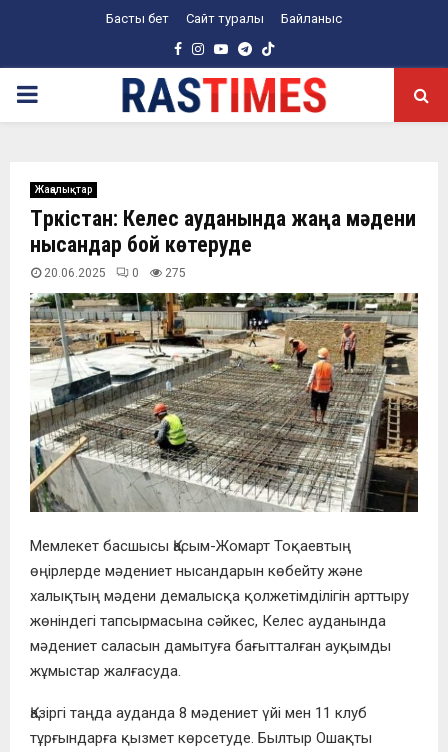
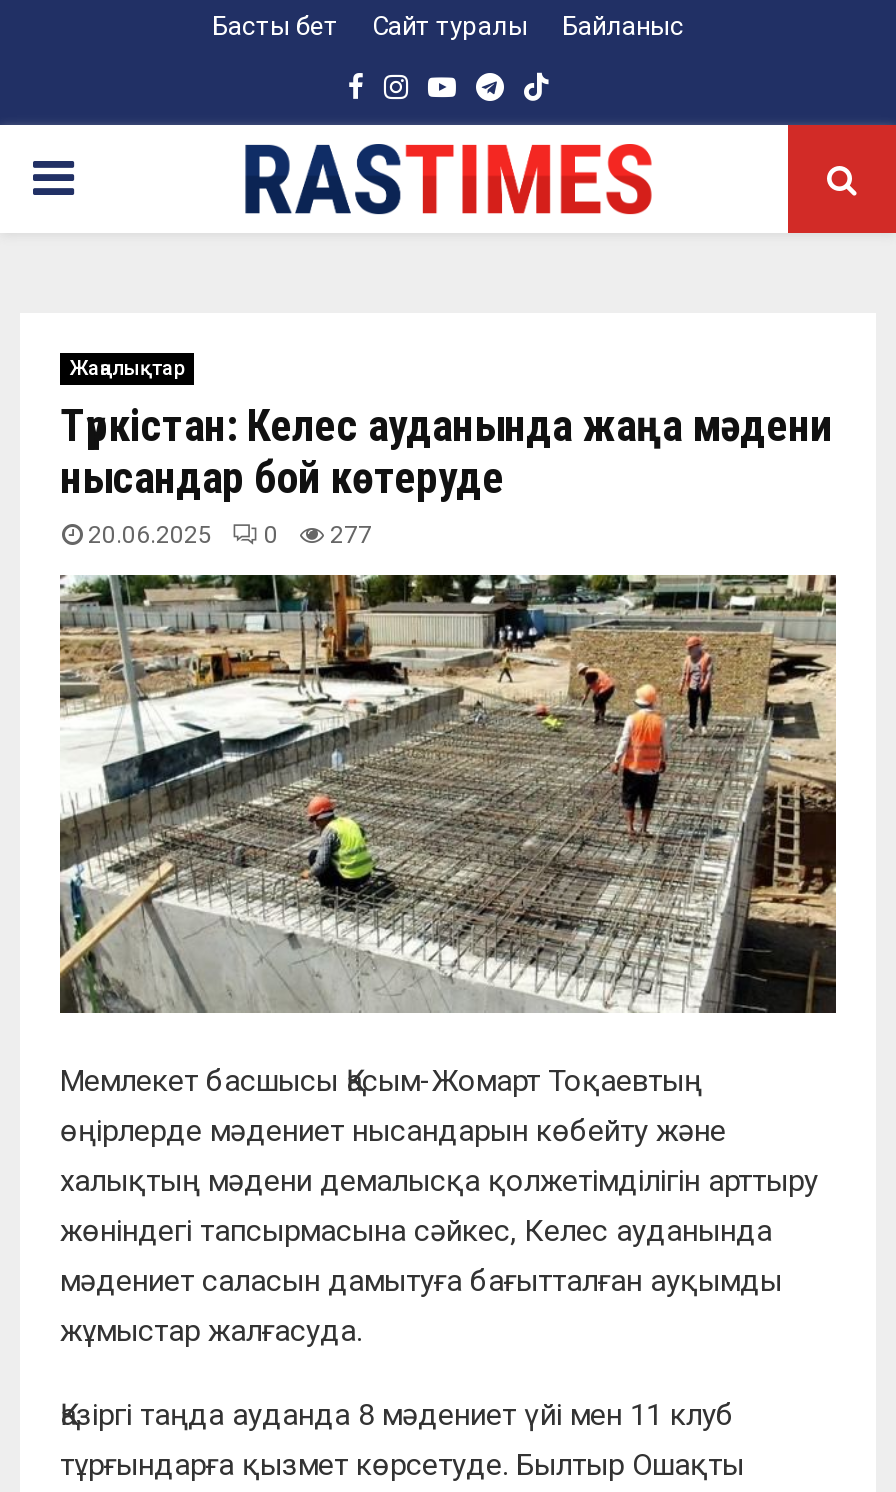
[44,266,186,280] 20.06.2025 0 275 -> [88,521,372,549] 20.06.2025 0 277

